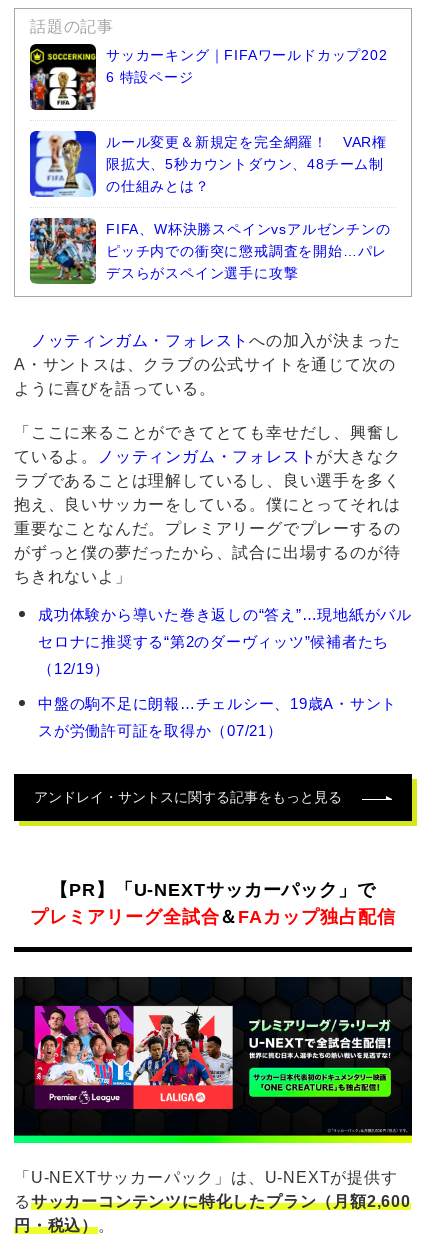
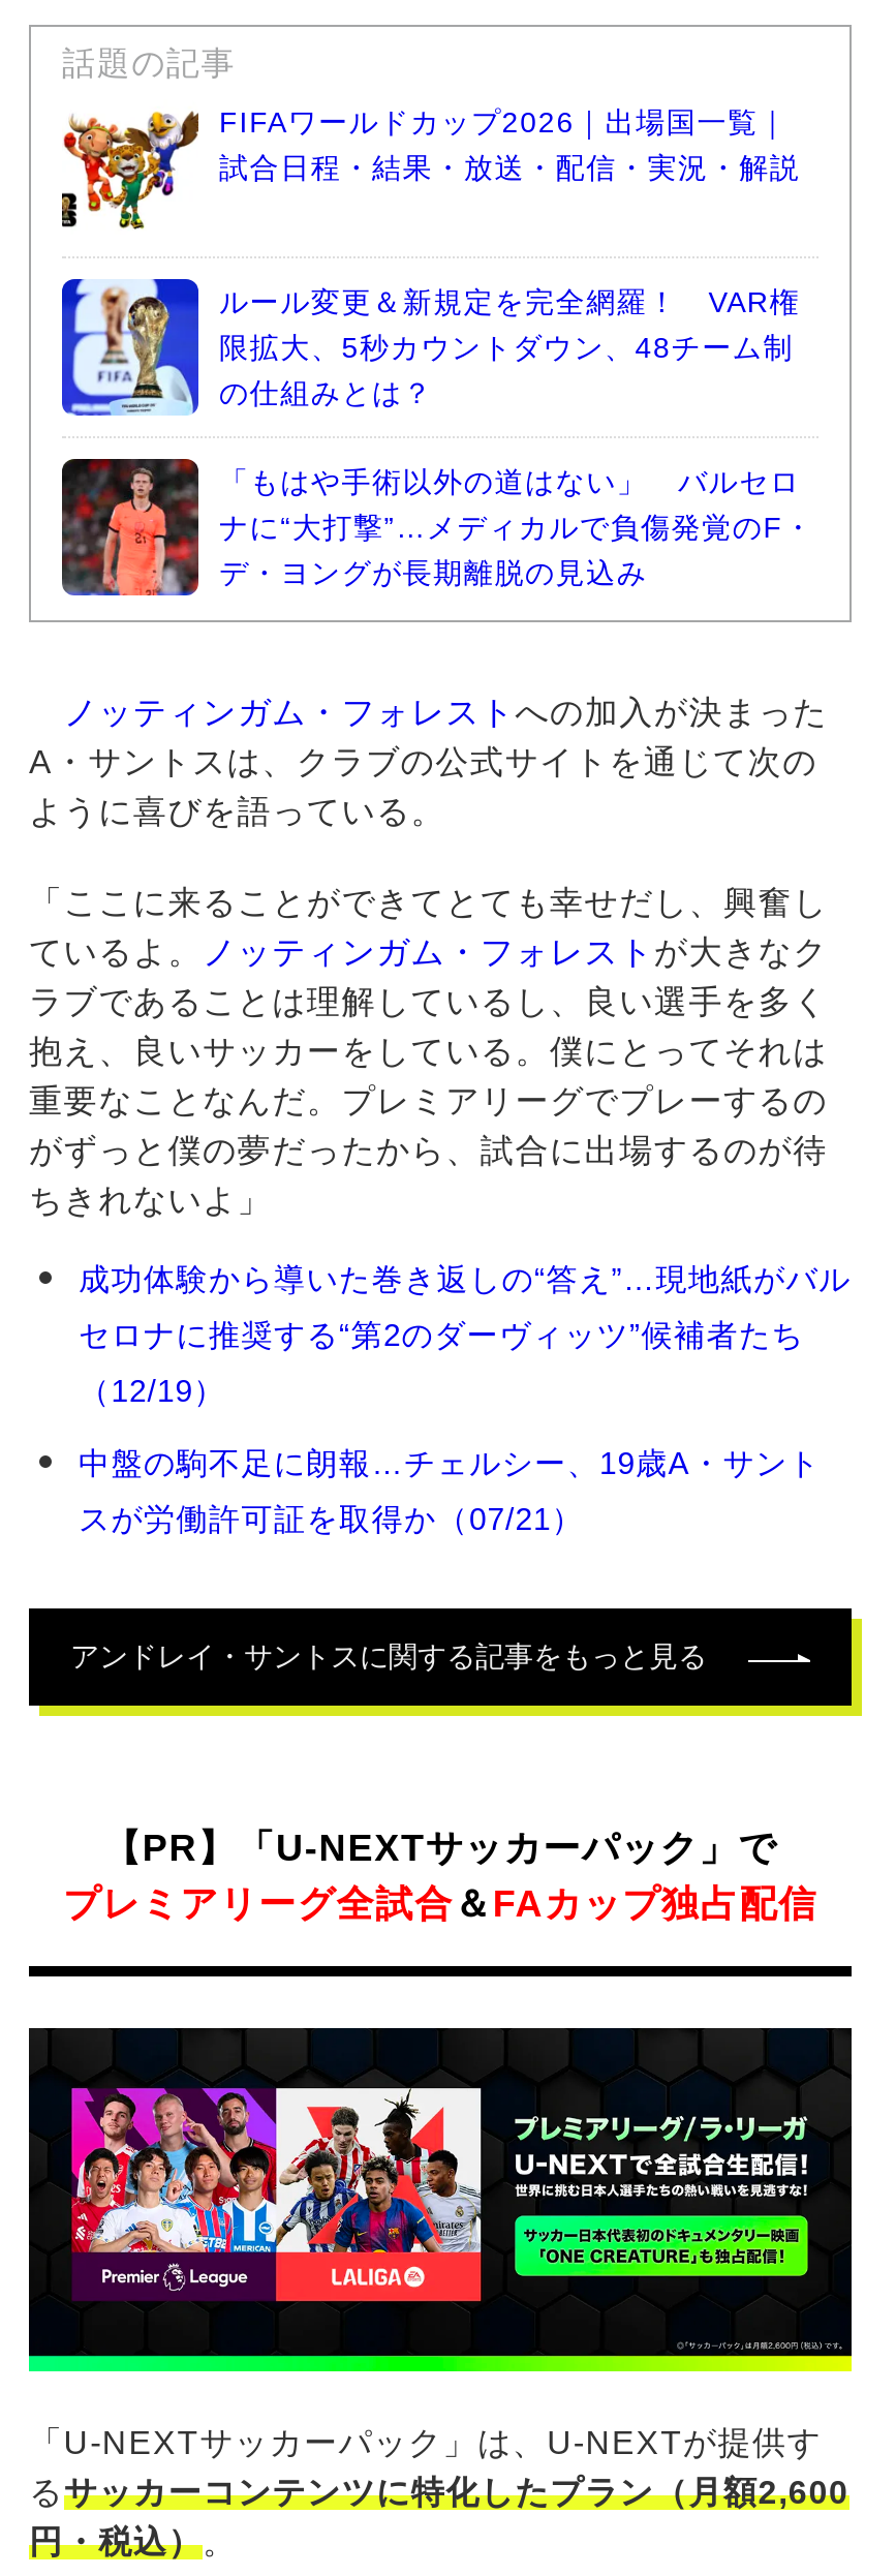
[29,43,388,111] [image] | サッカーキング｜FIFAワールドカップ202 | 6 特設ページ -> [60,99,800,236] [image] | FIFAワールドカップ2026｜出場国一覧｜ | 試合日程・結果・放送・配信・実況・解説
[29,217,391,285] [image] | FIFA、W杯決勝スペインvsアルゼンチンの | ピッチ内での衝突に懲戒調査を開始…パレ | デスらがスペイン選手に攻撃 -> [60,457,814,597] [image] | 「もはや手術以外の道はない」 バルセロ | ナに“大打撃”…メディカルで負傷発覚のF・ | デ・ヨングが長期離脱の見込み

